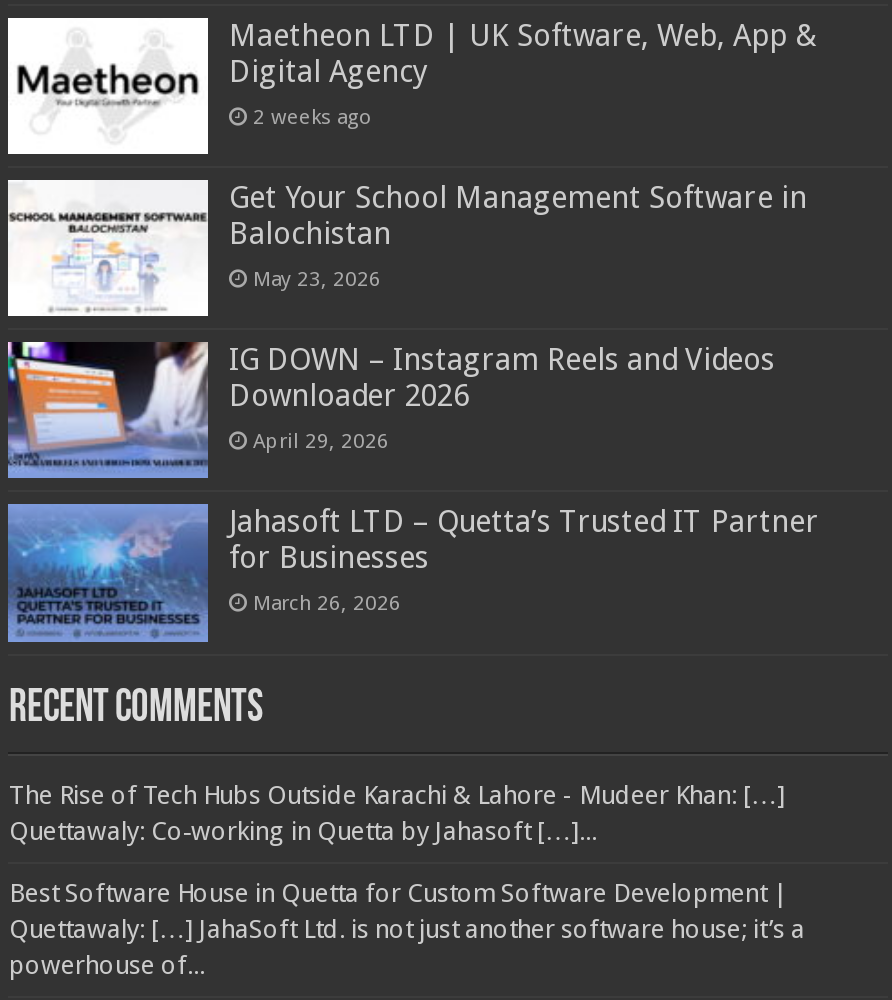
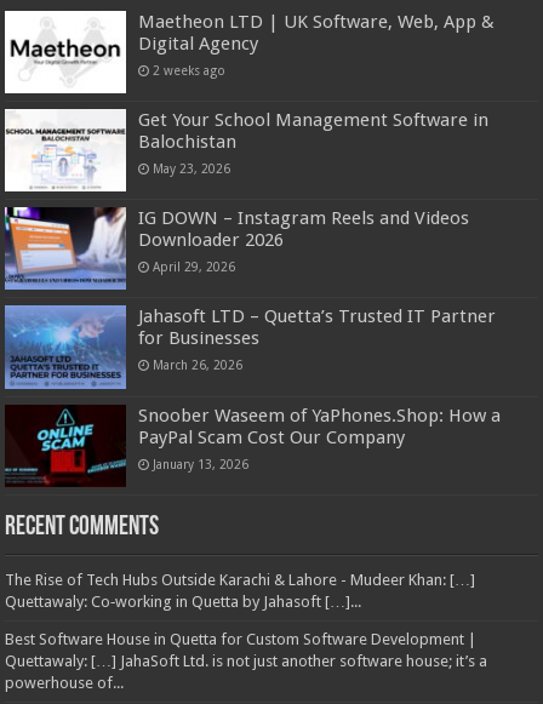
none -> [5,404,501,487] [image] | Snoober Waseem of YaPhones.Shop: How a | PayPal Scam Cost Our Company | January 13, 2026

